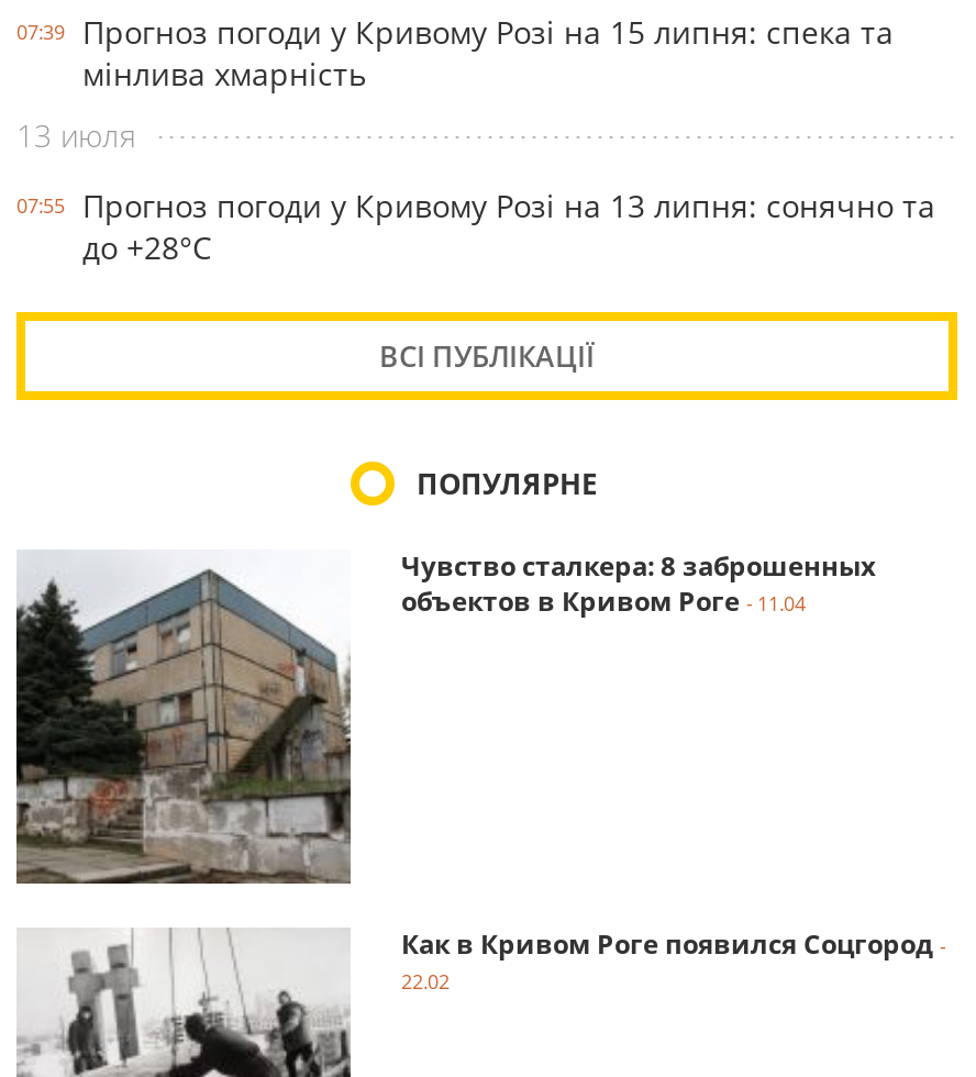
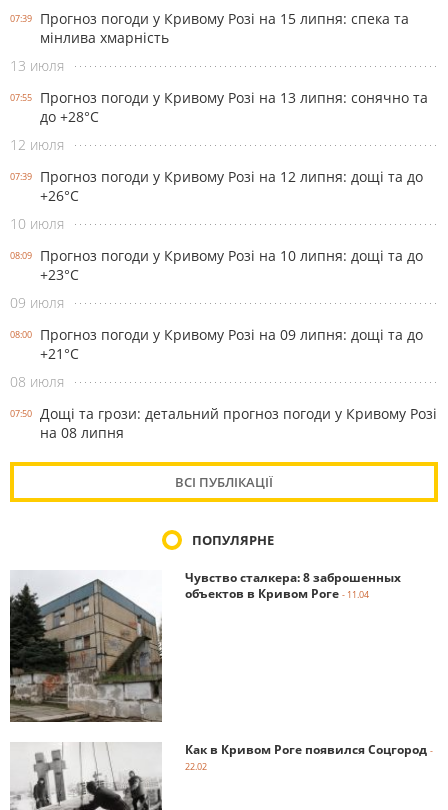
none -> [10,135,437,442] 12 июля | 07:39 | Прогноз погоди у Кривому Розі на 12 липня: дощі та до | +26°С | 10 июля | 08:09 | Прогноз погоди у Кривому Розі на 10 липня: дощі та до | +23°С | 09 июля | 08:00 | Прогноз погоди у Кривому Розі на 09 липня: дощі та до | +21°С | 08 июля | 07:50 | Дощі та грози: детальний прогноз погоди у Кривому Розі | на 08 липня

